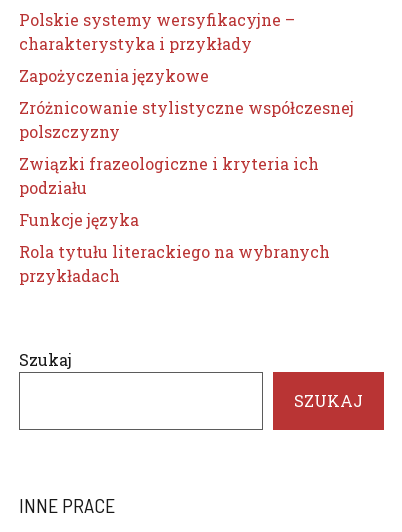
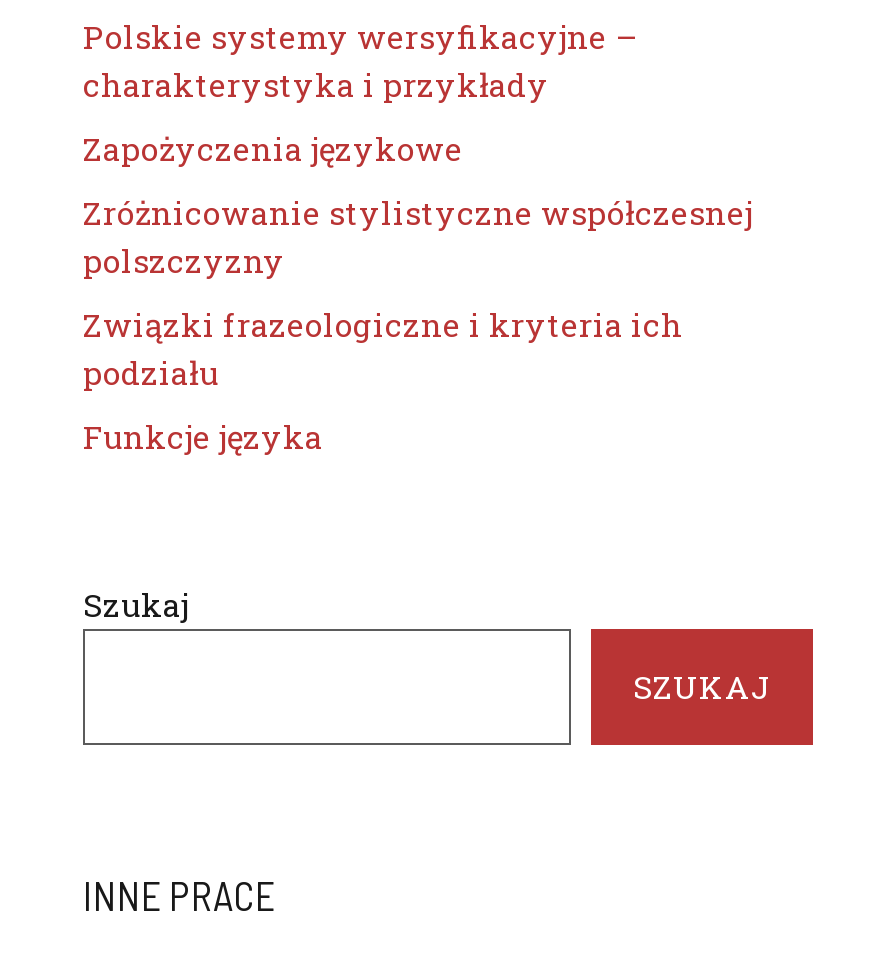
[19,241,330,286] Rola tytułu literackiego na wybranych | przykładach -> none

